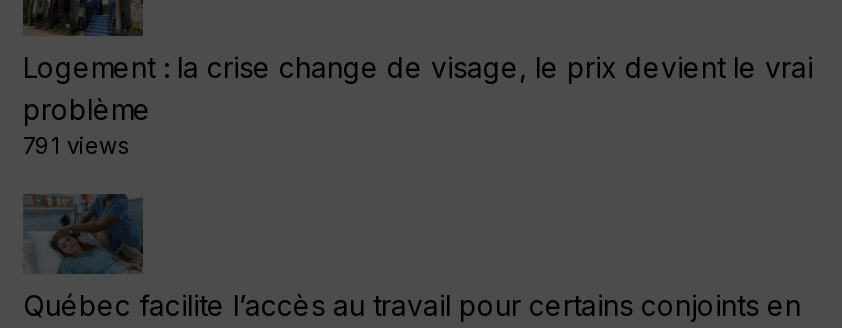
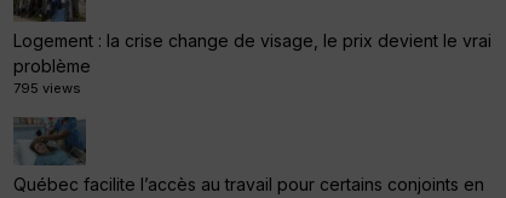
[23,132,131,160] 791 views -> [13,80,81,97] 795 views

